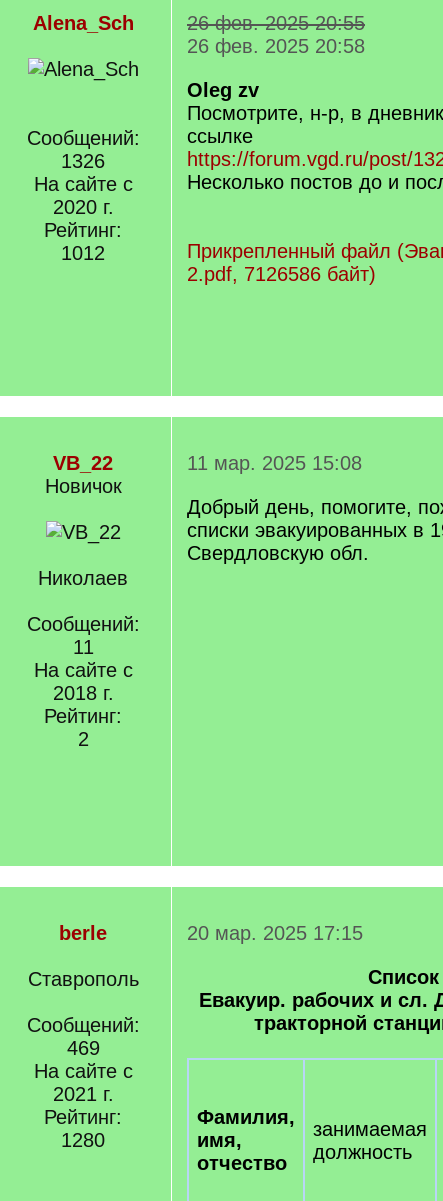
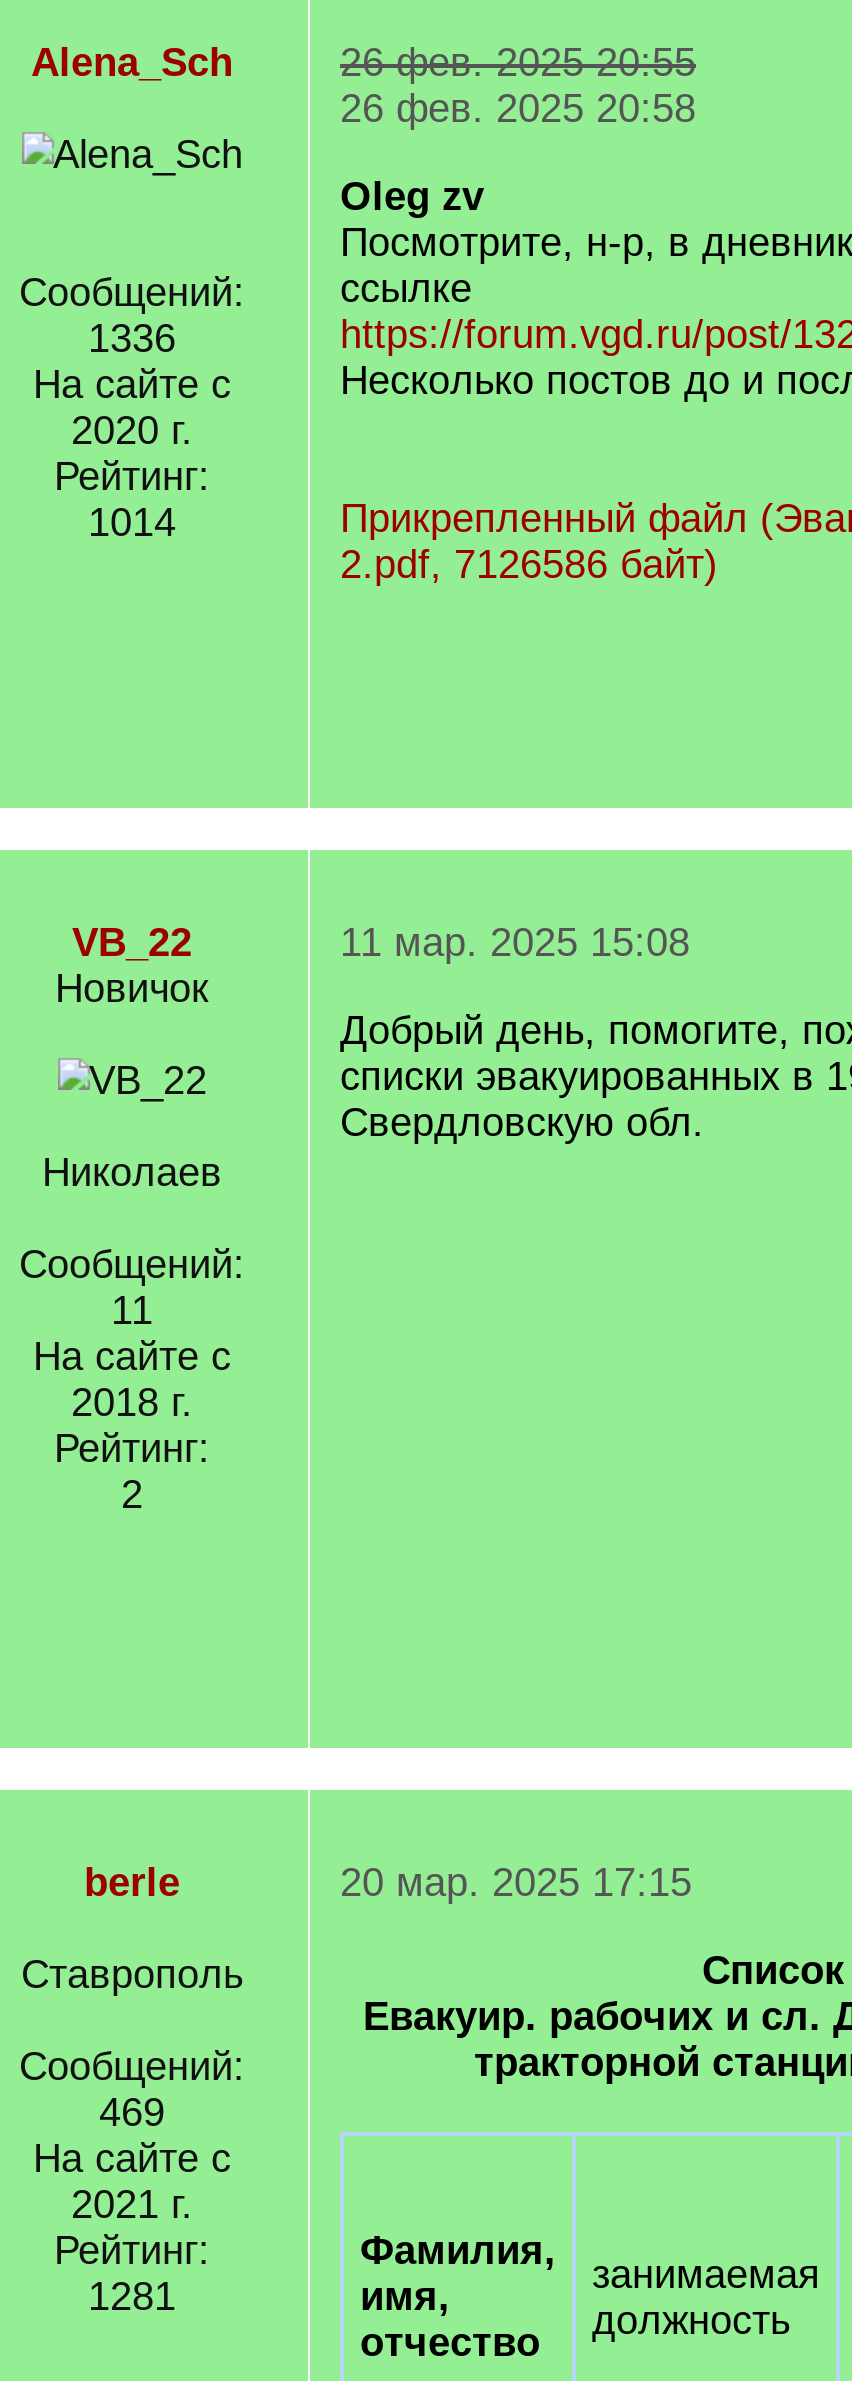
[61,150,105,172] 1326 -> [88,316,176,360] 1336
[61,242,105,264] 1012 -> [88,500,176,544] 1014
[61,1129,105,1151] 1280 -> [88,2274,176,2318] 1281

